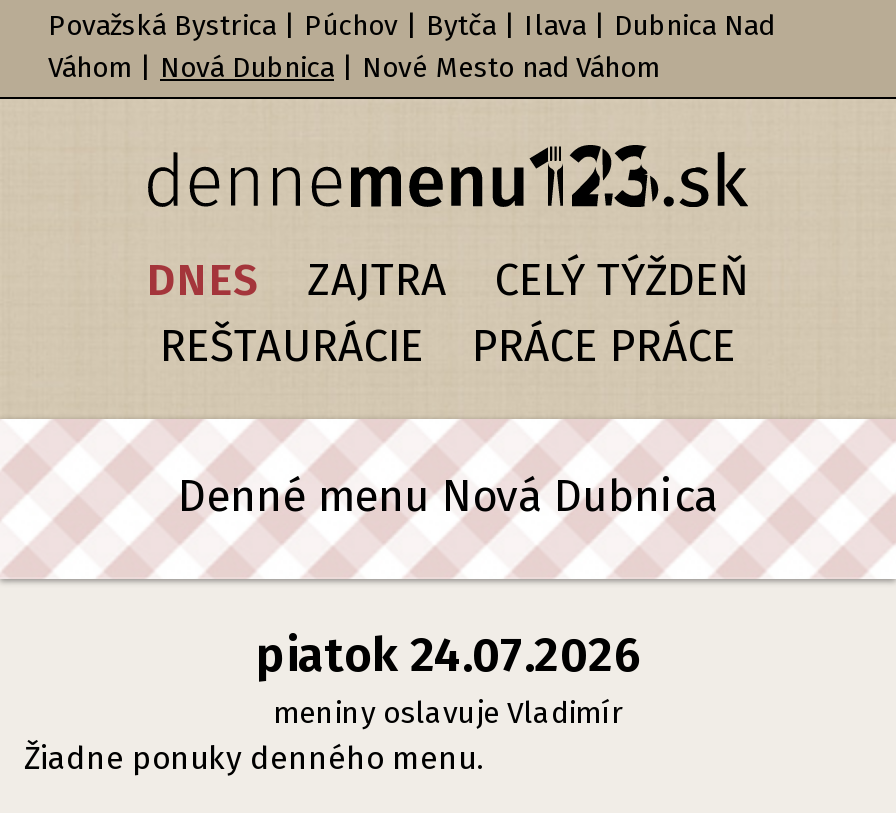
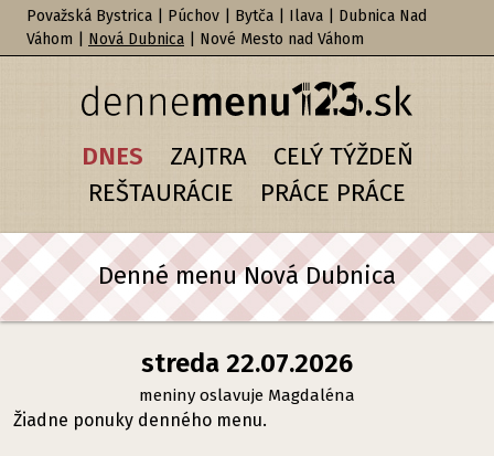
[256,627,640,731] piatok 24.07.2026 | meniny oslavuje Vladimír -> [139,348,355,405] streda 22.07.2026 | meniny oslavuje Magdaléna

